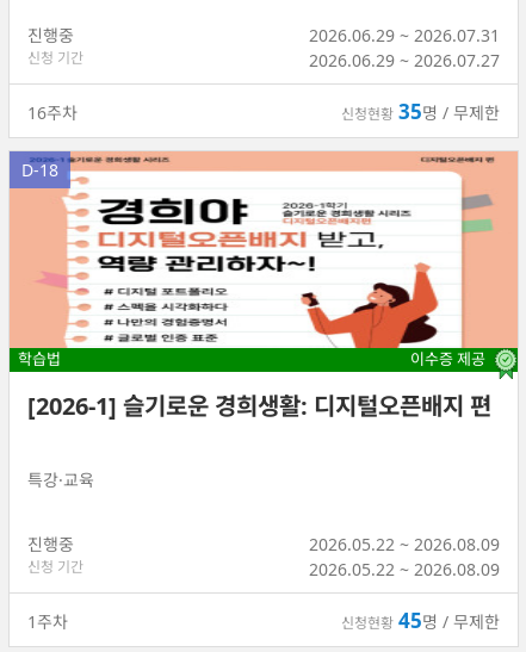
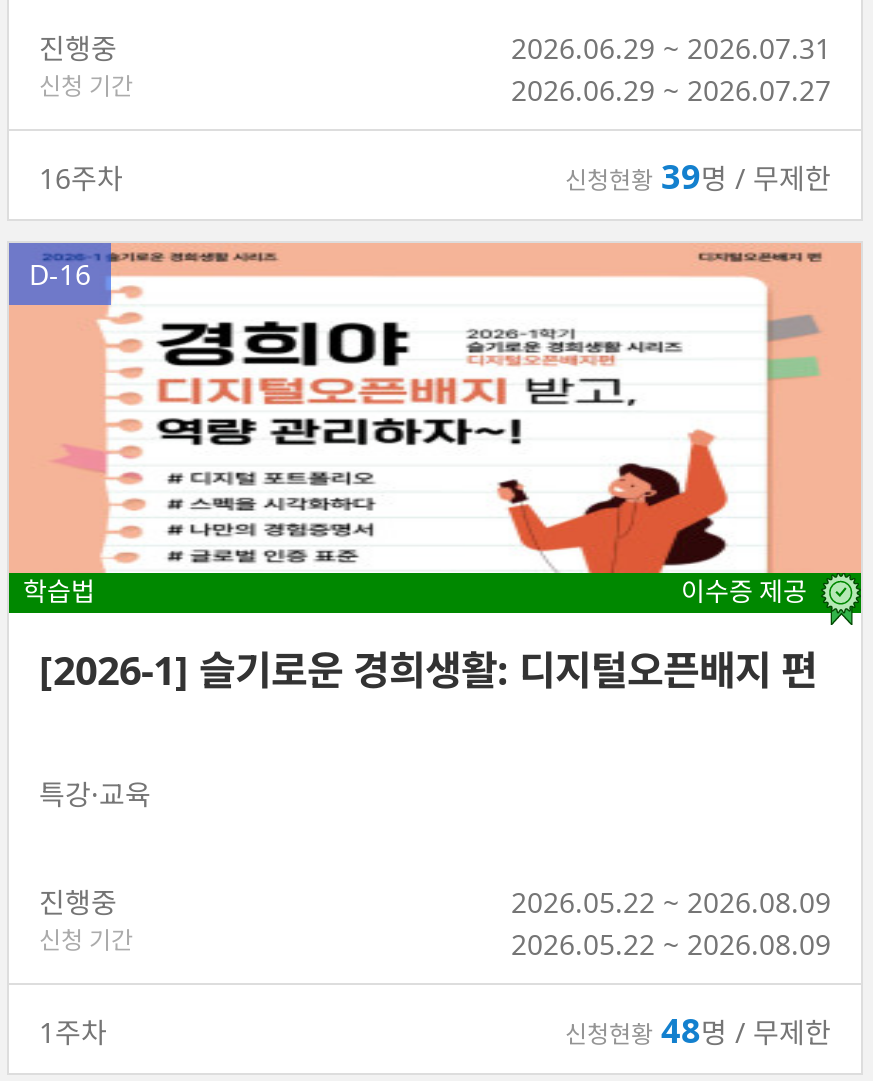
[341,97,500,125] 신청현황 35명 / 무제한 -> [565,152,831,198] 신청현황 39명 / 무제한
[21,158,58,181] D-18 -> [29,254,91,292] D-16
[341,606,500,634] 신청현황 45명 / 무제한 -> [565,1006,831,1052] 신청현황 48명 / 무제한

